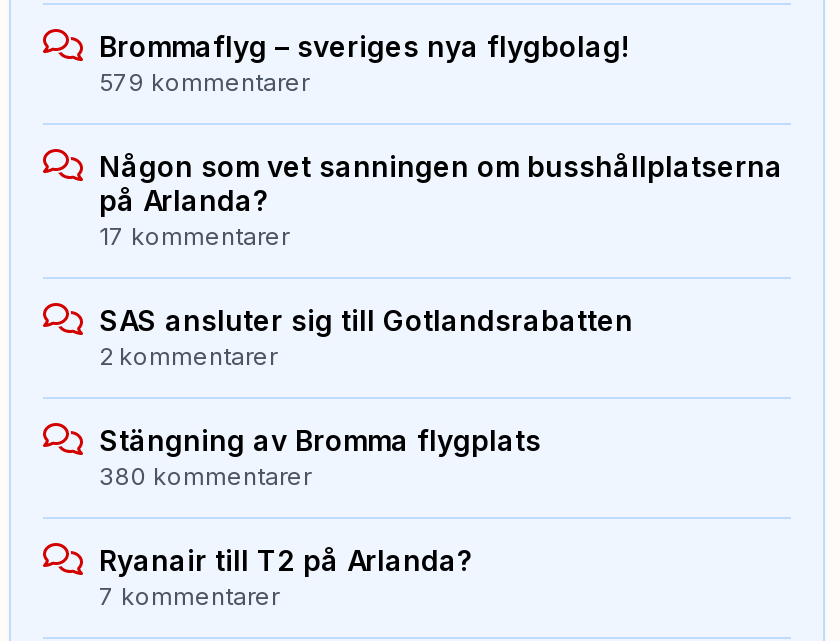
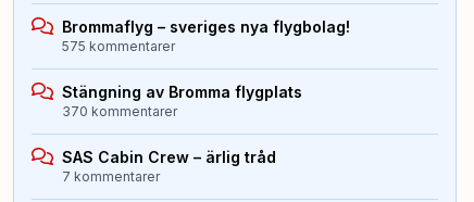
[99,67,783,371] 579 kommentarer | Någon som vet sanningen om busshållplatserna | på Arlanda? | 17 kommentarer | SAS ansluter sig till Gotlandsrabatten | 2 kommentarer -> [62,38,175,54] 575 kommentarer
[99,461,311,491] 380 kommentarer -> [62,103,177,119] 370 kommentarer
[99,543,473,577] Ryanair till T2 på Arlanda? -> [62,148,276,166] SAS Cabin Crew – ärlig tråd

